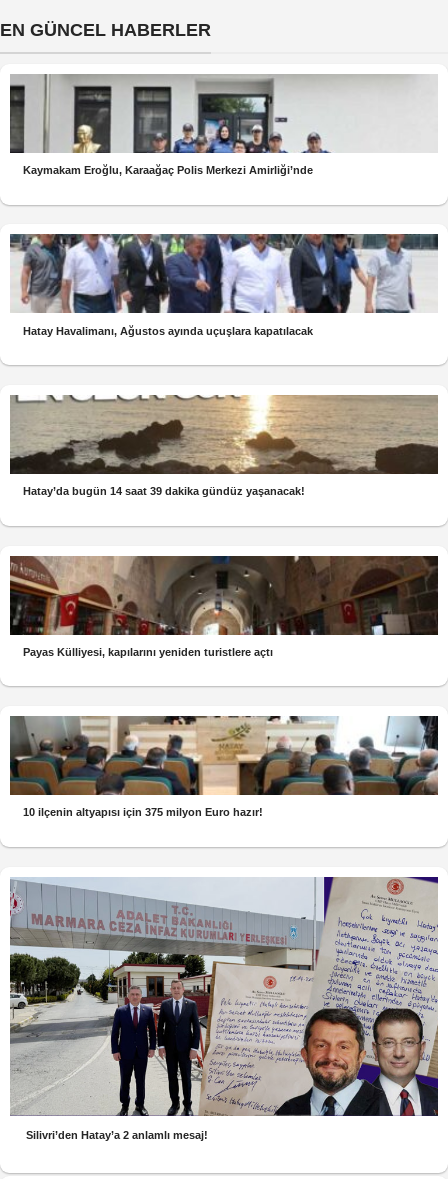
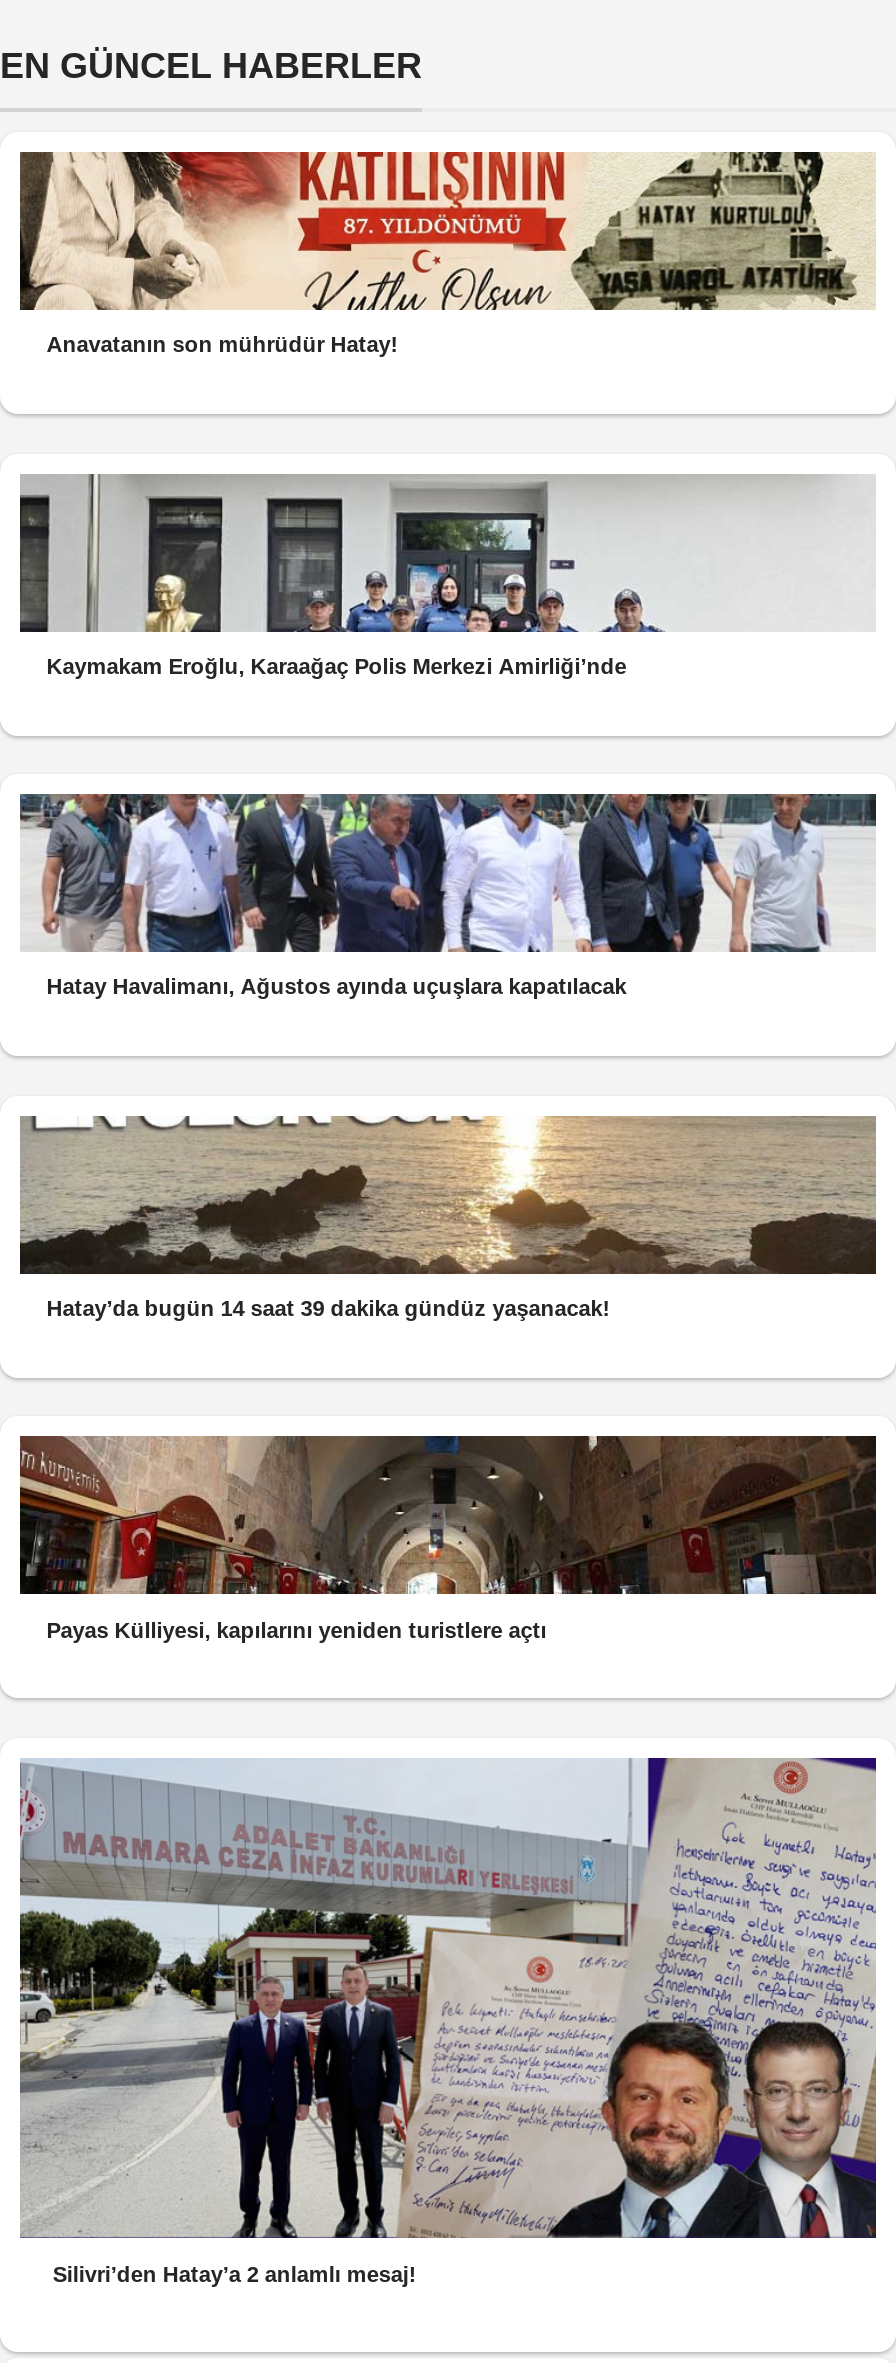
none -> [20,151,874,357] [image] | Anavatanın son mührüdür Hatay!
moved [23,74,313,658] -> [46,473,626,1641]: [image] | Kaymakam Eroğlu, Karaağaç Polis Merkezi Amirliği’nde | Hatay Havalimanı, Ağustos ayında uçuşlara kapatılacak | Hatay’da bugün 14 saat 39 dakika gündüz yaşanacak! | Payas Külliyesi, kapılarını yeniden turistlere açtı
[10,715,438,818] [image] | 10 ilçenin altyapısı için 375 milyon Euro hazır! -> none

